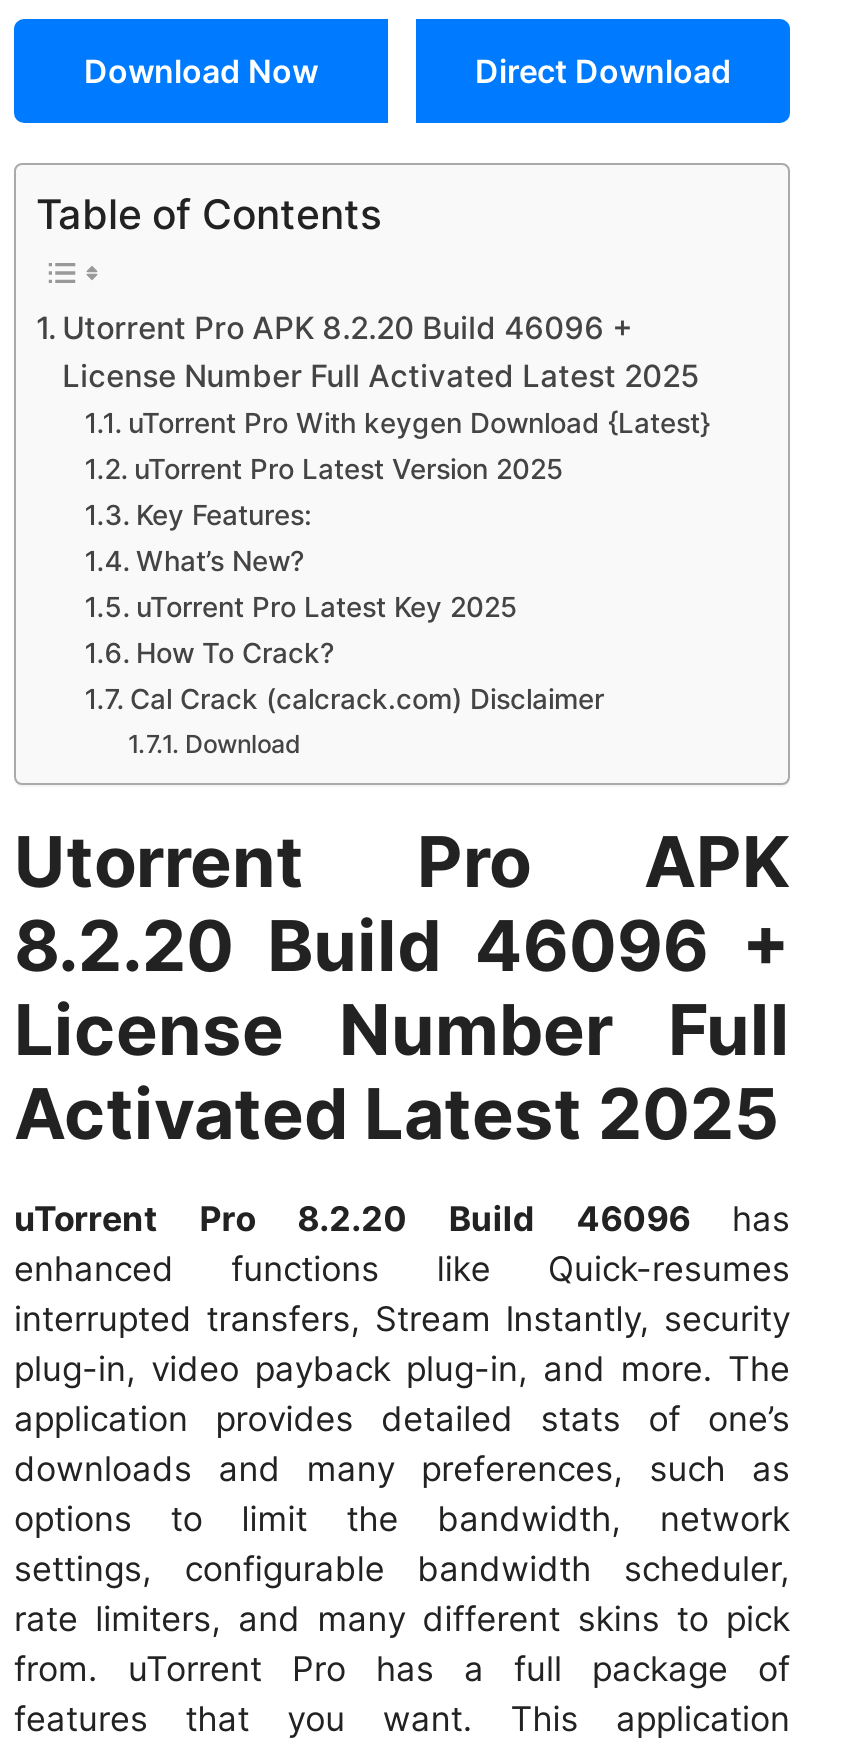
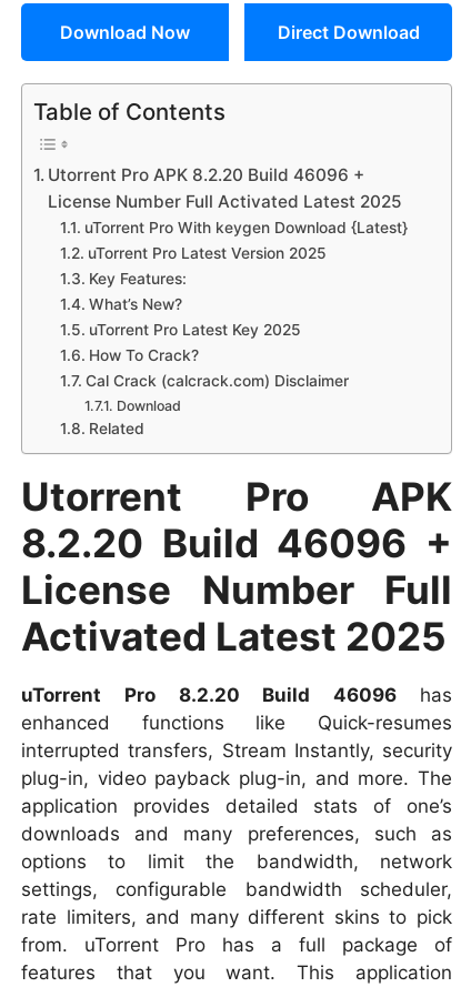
none -> [89,419,144,437] Related

